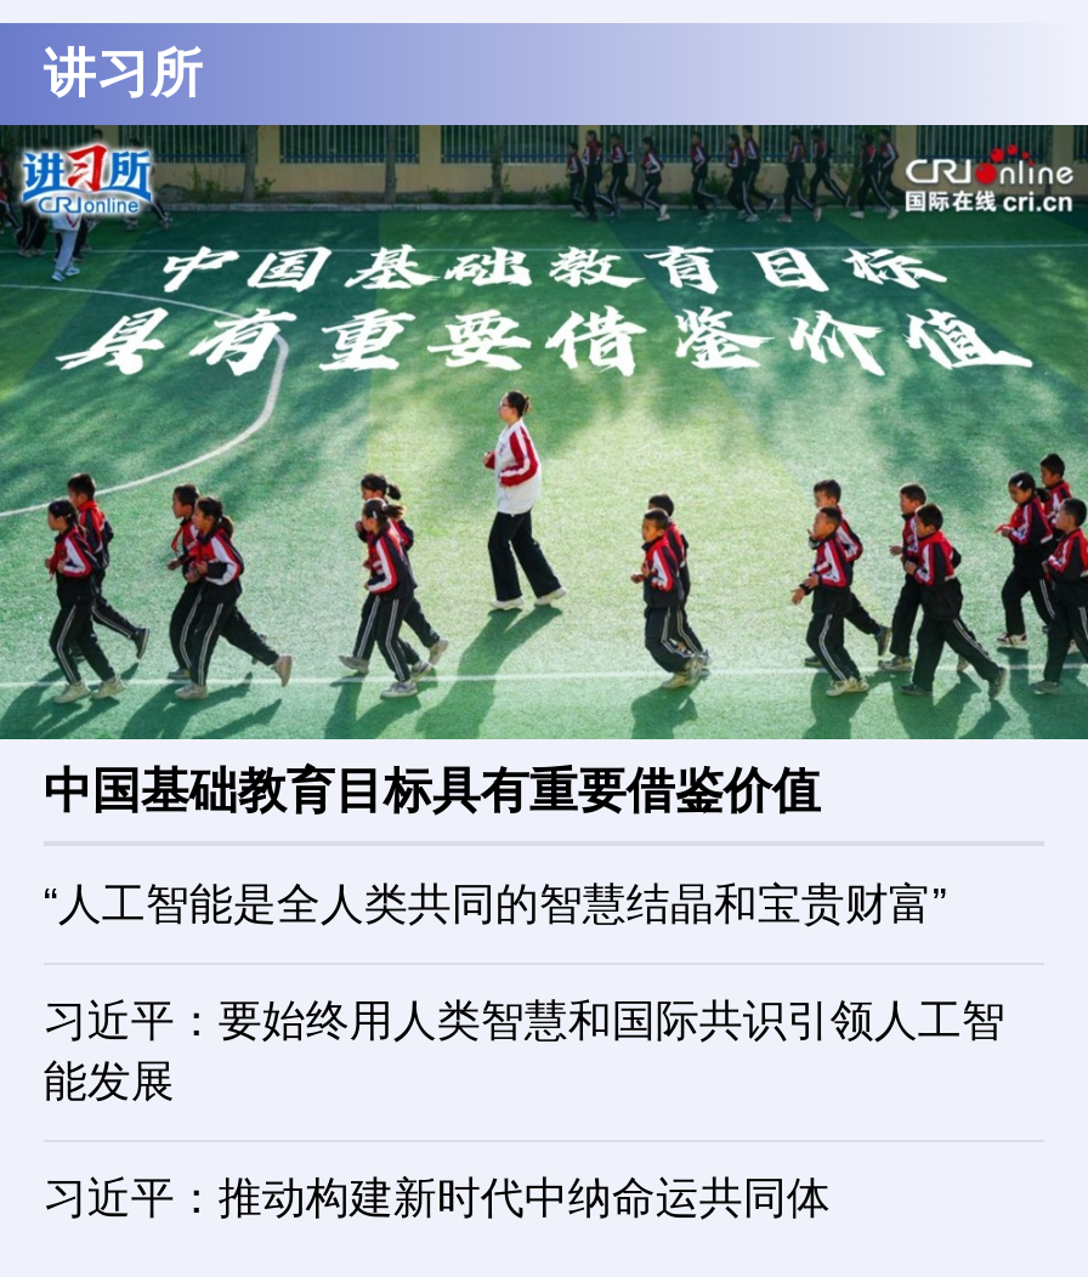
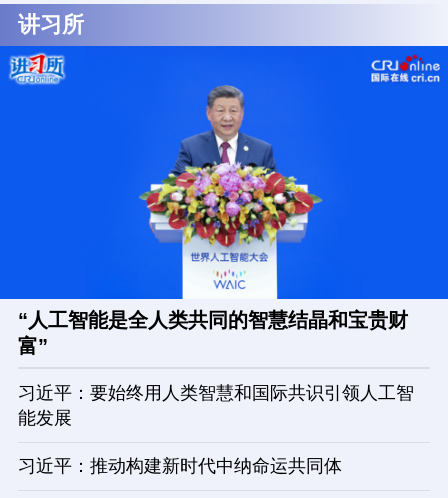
[7,123,1081,928] [image] | 中国基础教育目标具有重要借鉴价值 | “人工智能是全人类共同的智慧结晶和宝贵财富” -> [3,45,445,357] [image] | “人工智能是全人类共同的智慧结晶和宝贵财 | 富”

